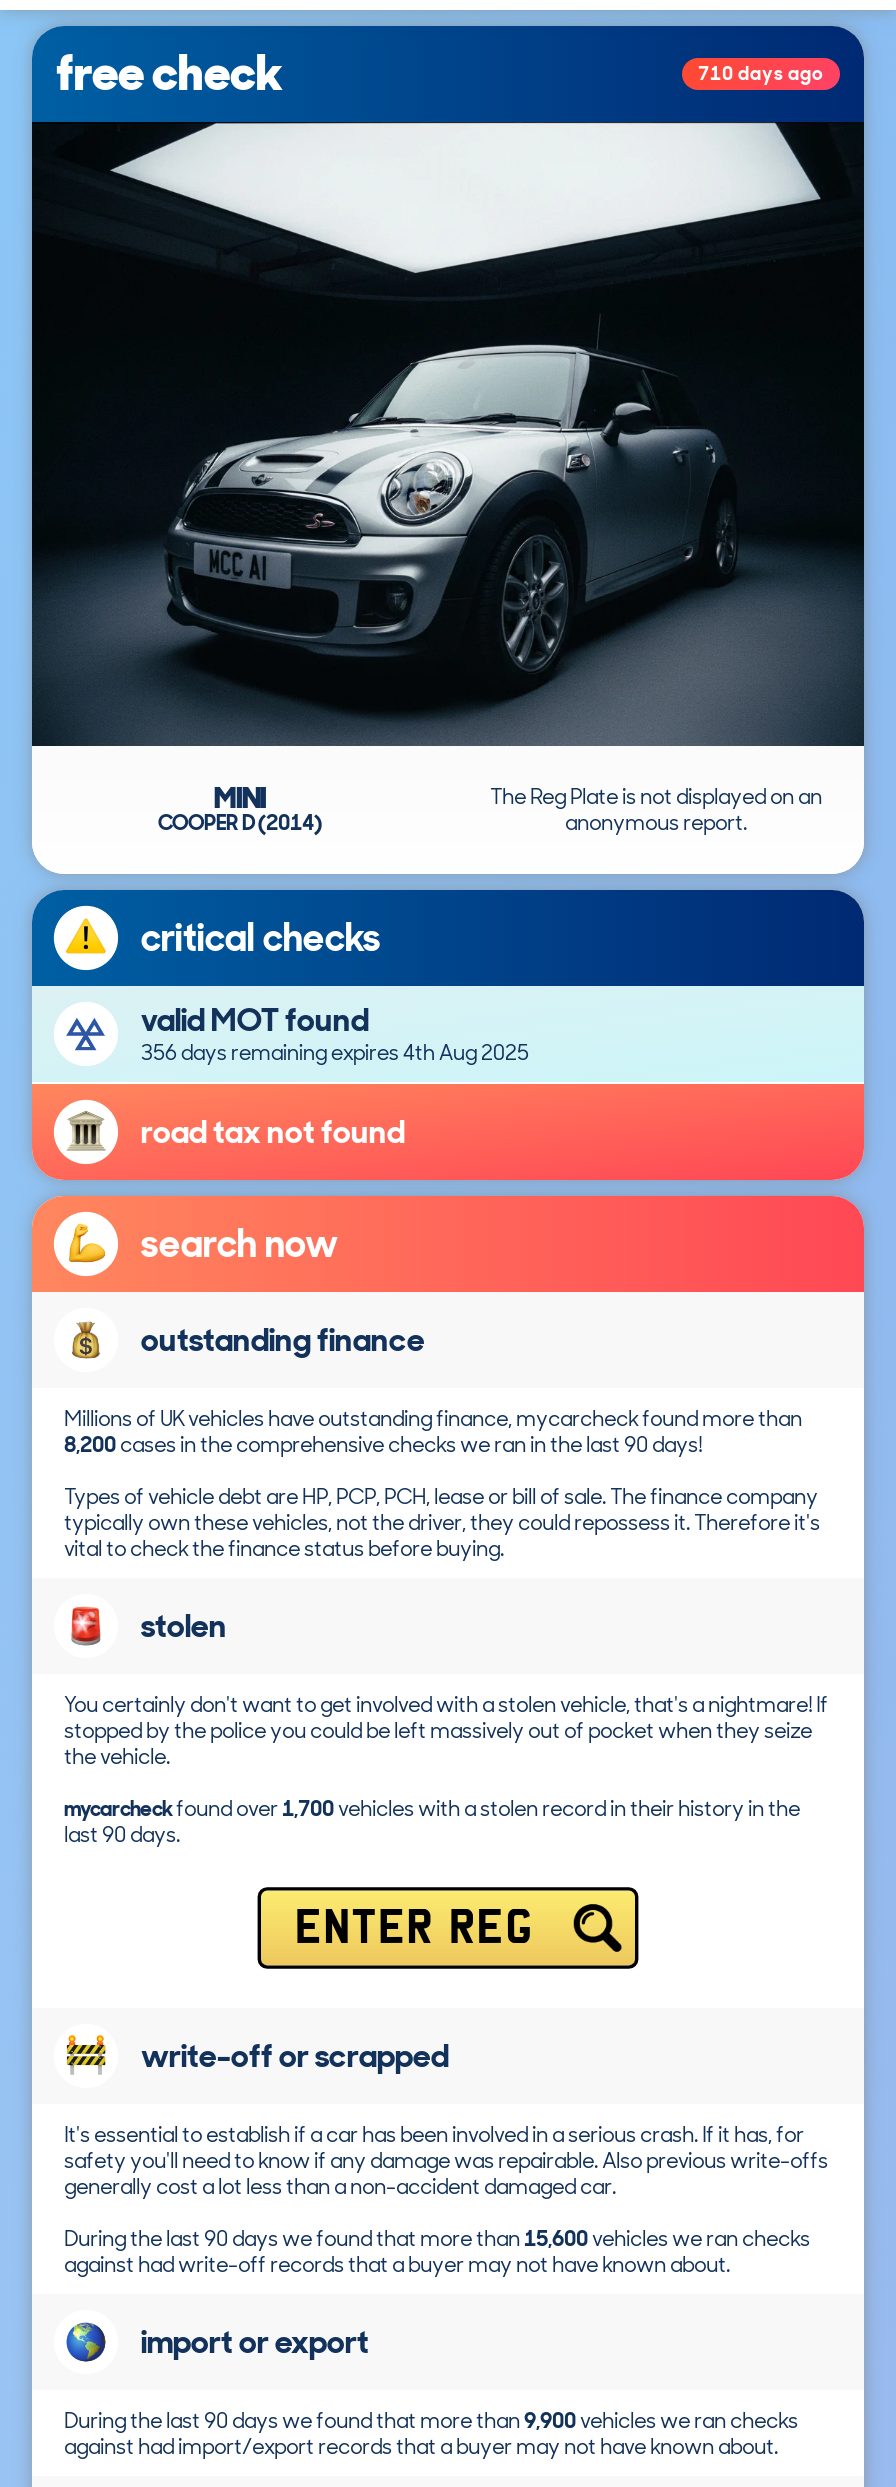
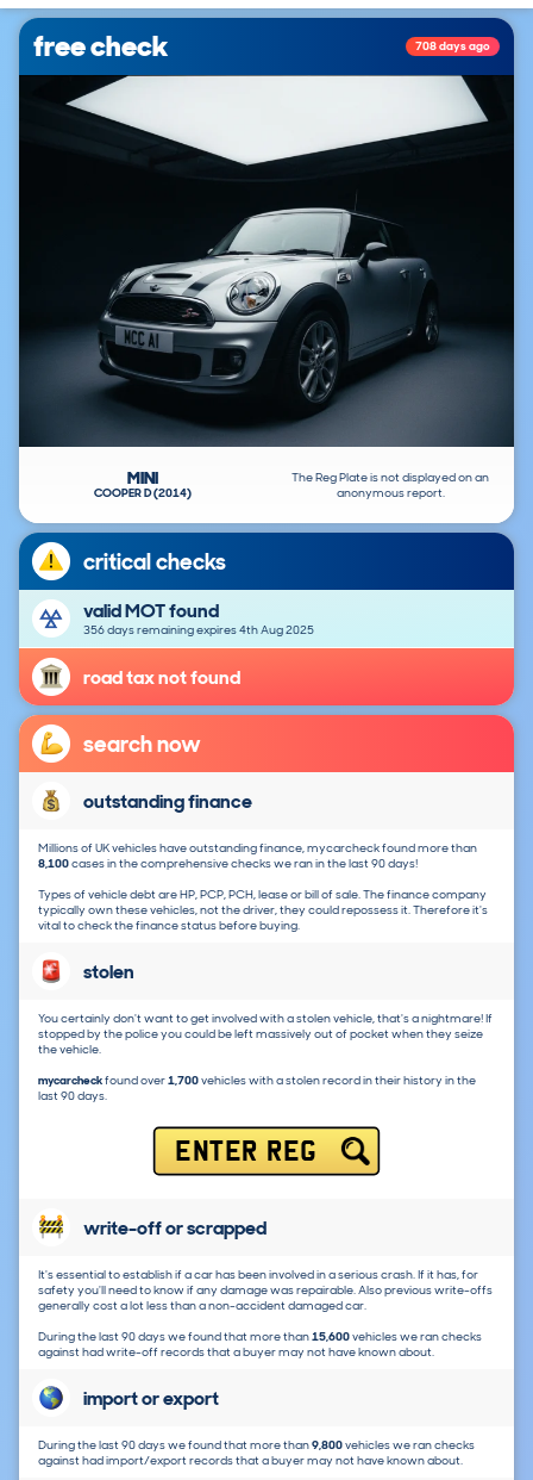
[698,60,824,86] 710 days ago -> [415,38,490,54] 708 days ago
[64,1432,702,1458] 8,200 cases in the comprehensive checks we ran in the last 90 days! -> [38,856,418,871] 8,100 cases in the comprehensive checks we ran in the last 90 days!
[64,2408,798,2434] During the last 90 days we found that more than 9,900 vehicles we ran checks -> [38,1437,475,1453] During the last 90 days we found that more than 9,800 vehicles we ran checks

